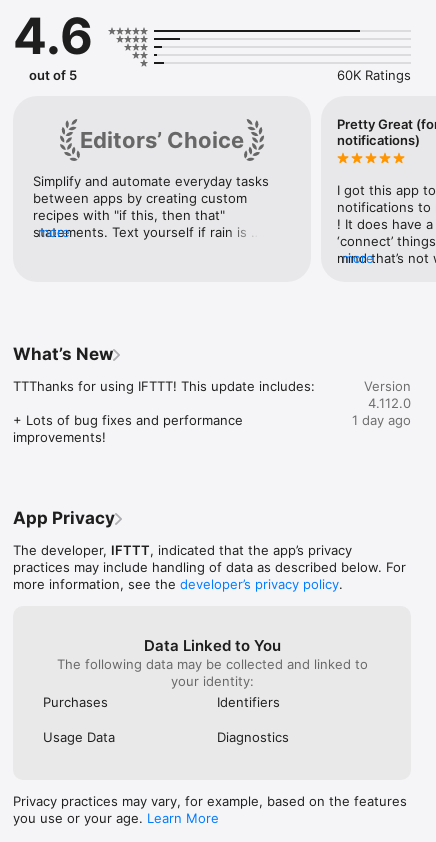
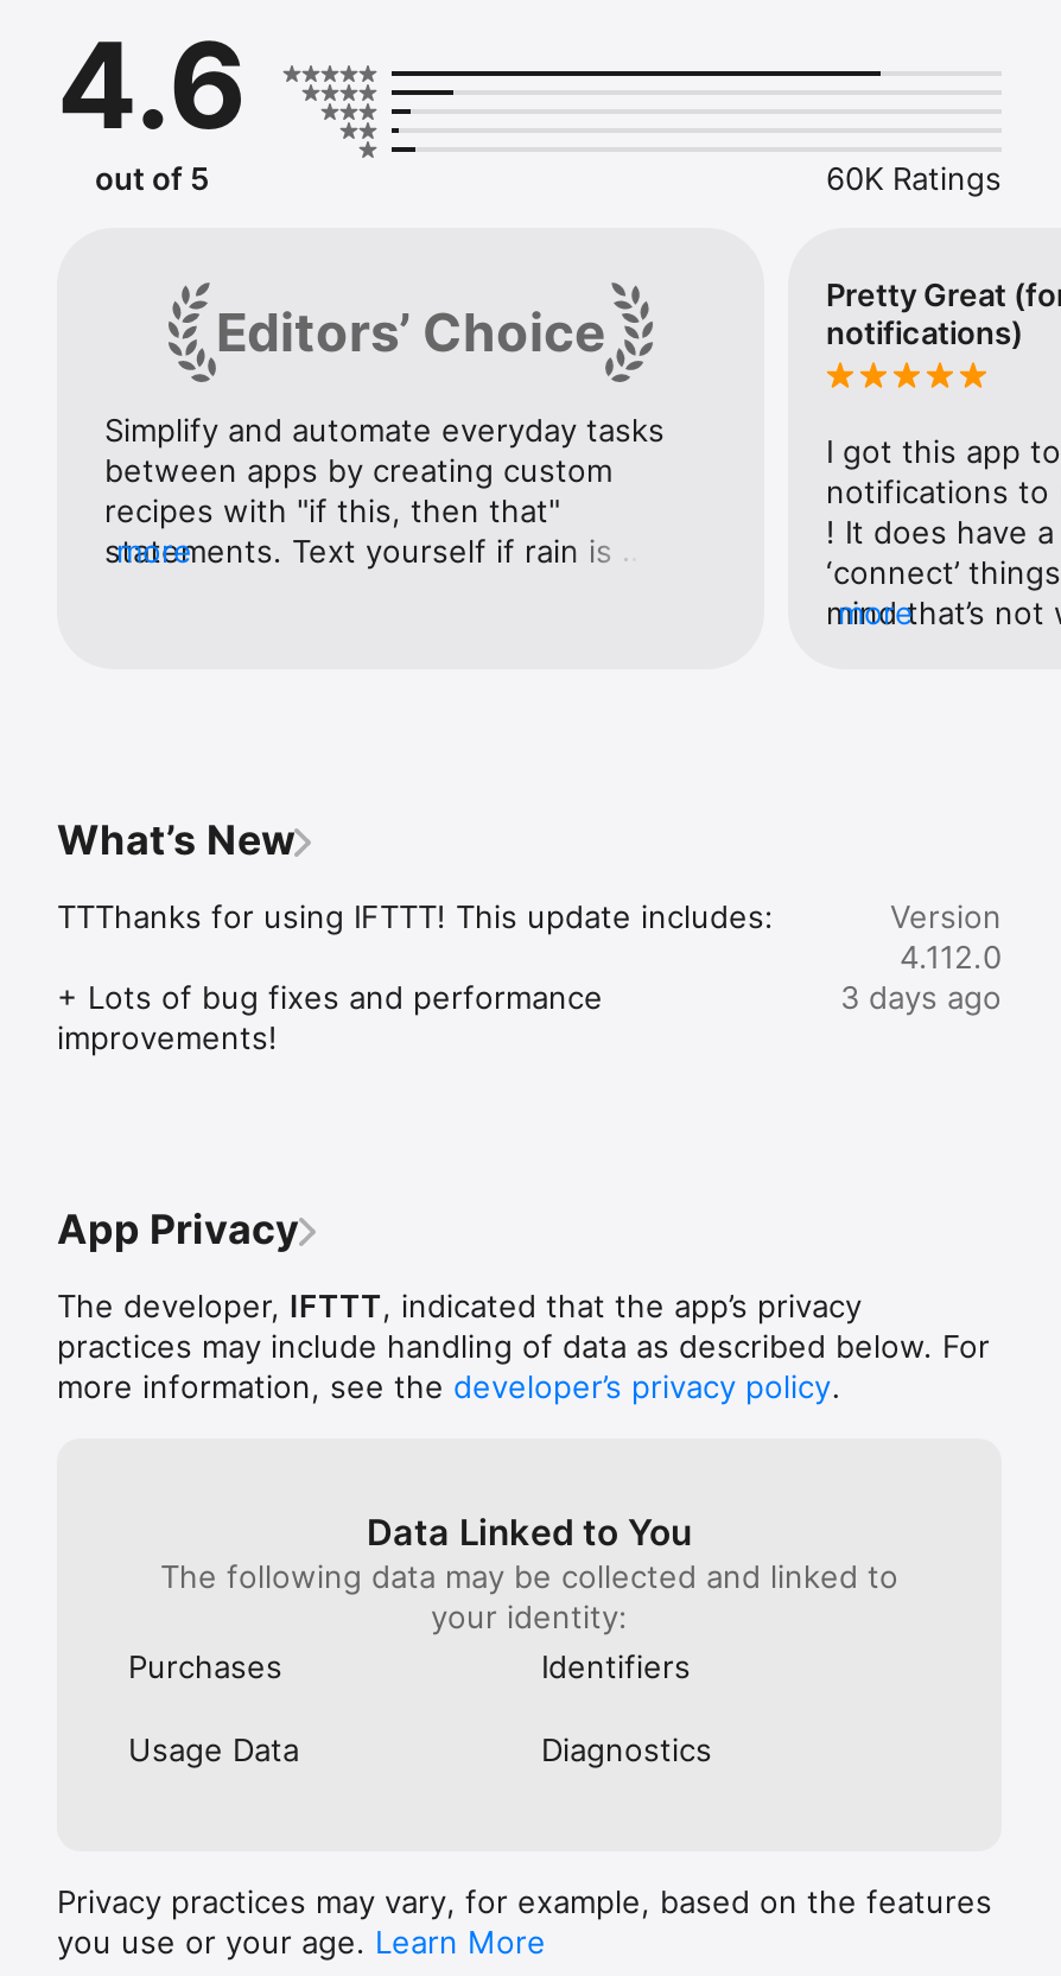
[352,412,411,428] 1 day ago -> [840,978,1002,1016] 3 days ago

